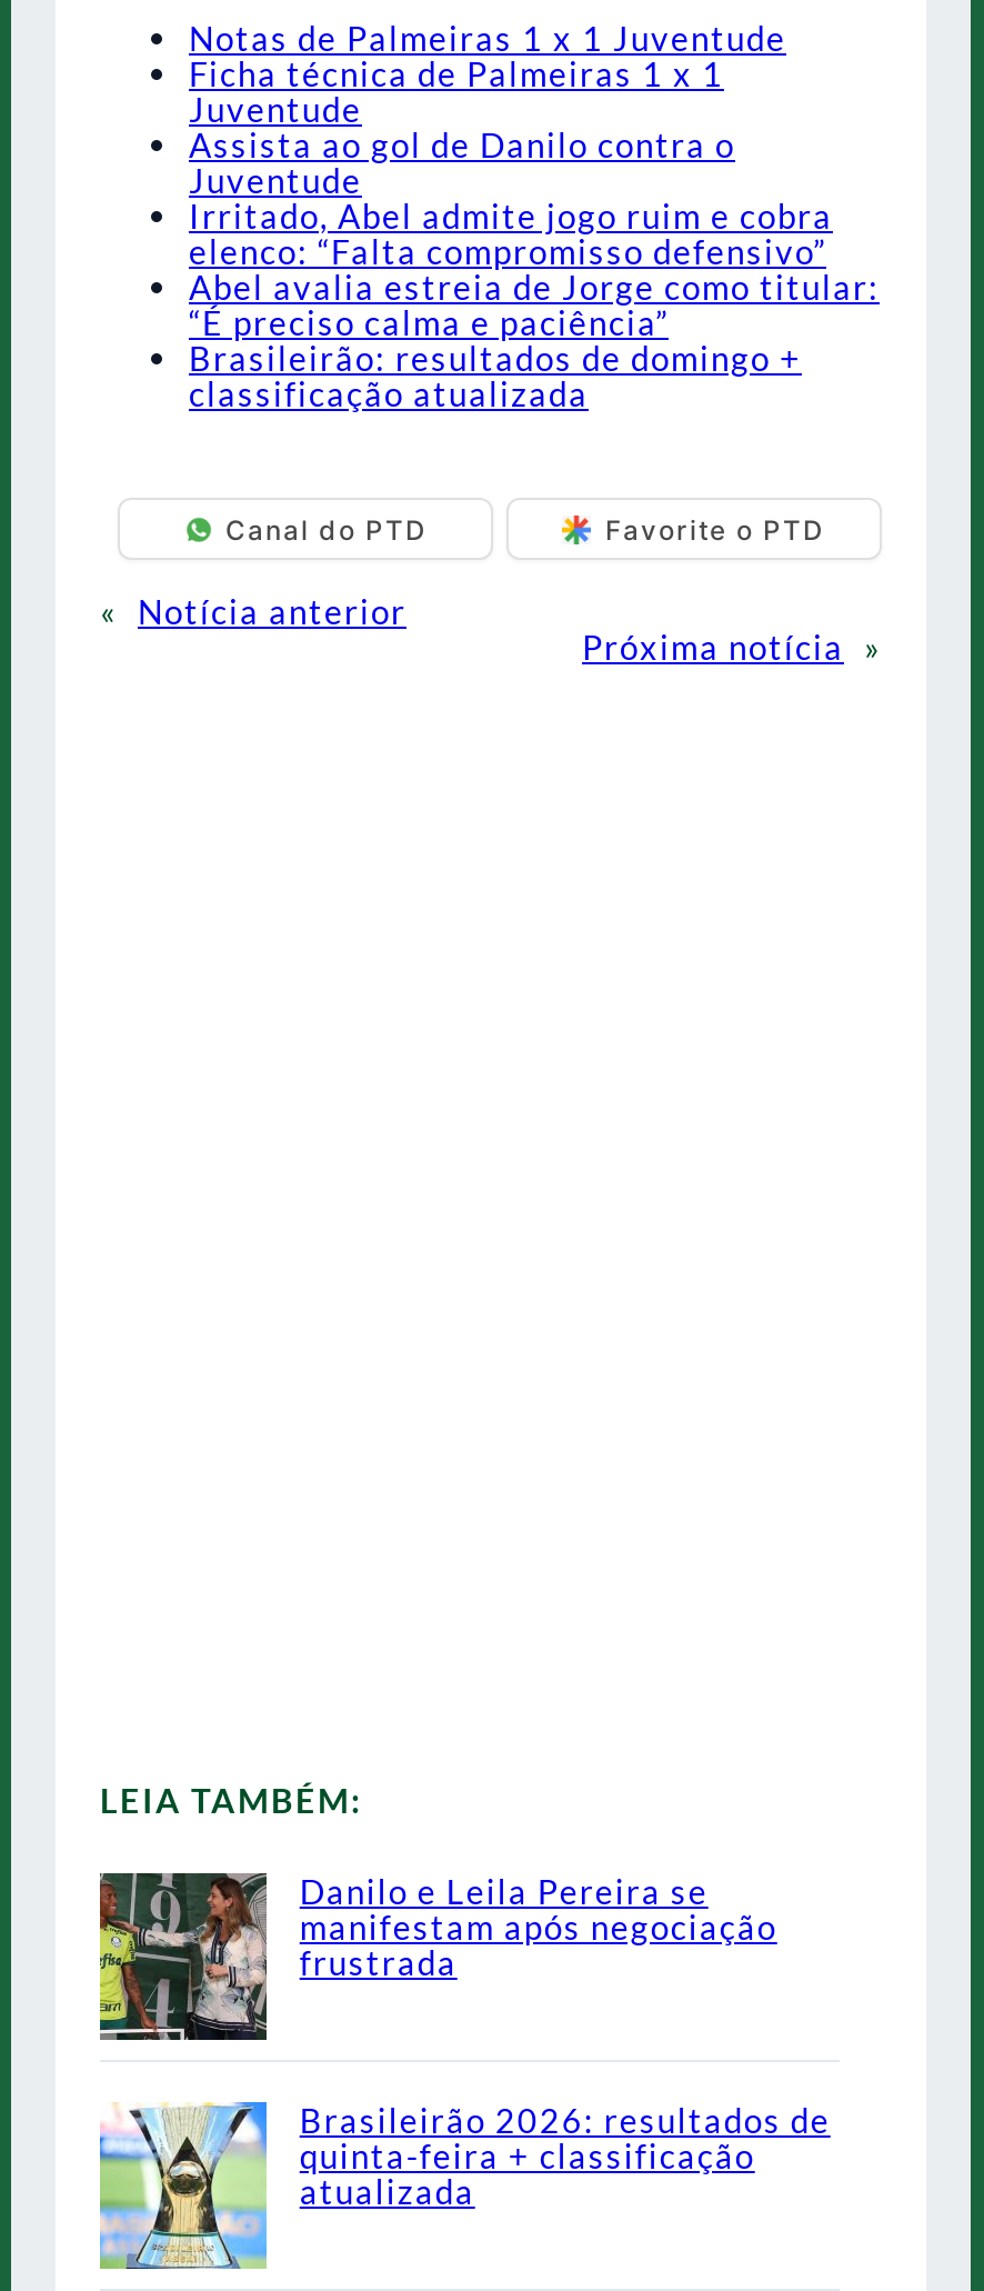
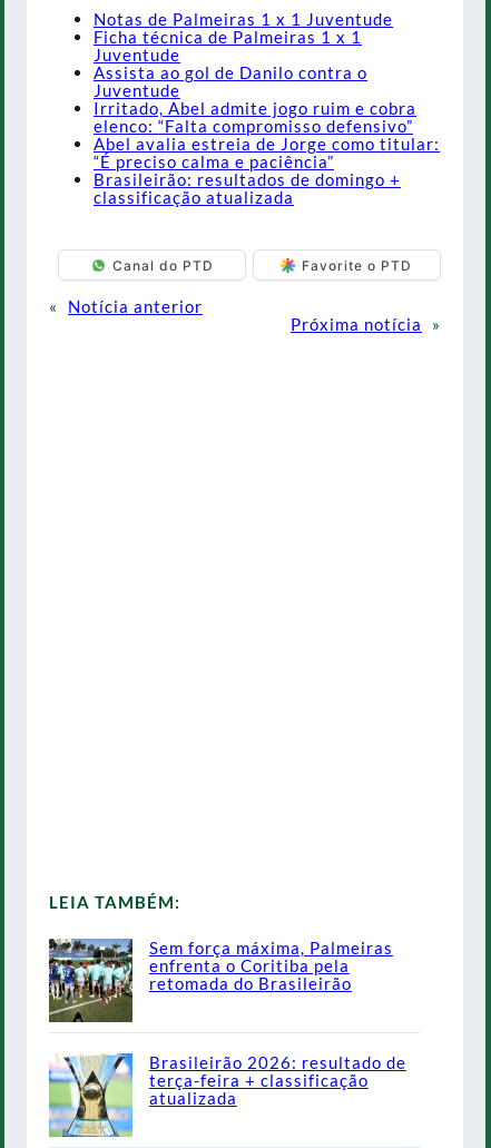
[98,1871,777,2040] [image] | Danilo e Leila Pereira se | manifestam após negociação | frustrada -> [48,937,393,1022] [image] | Sem força máxima, Palmeiras | enfrenta o Coritiba pela | retomada do Brasileirão
[300,2101,831,2177] Brasileirão 2026: resultados de | quinta-feira + classificação -> [149,1053,406,1091] Brasileirão 2026: resultado de | terça-feira + classificação

